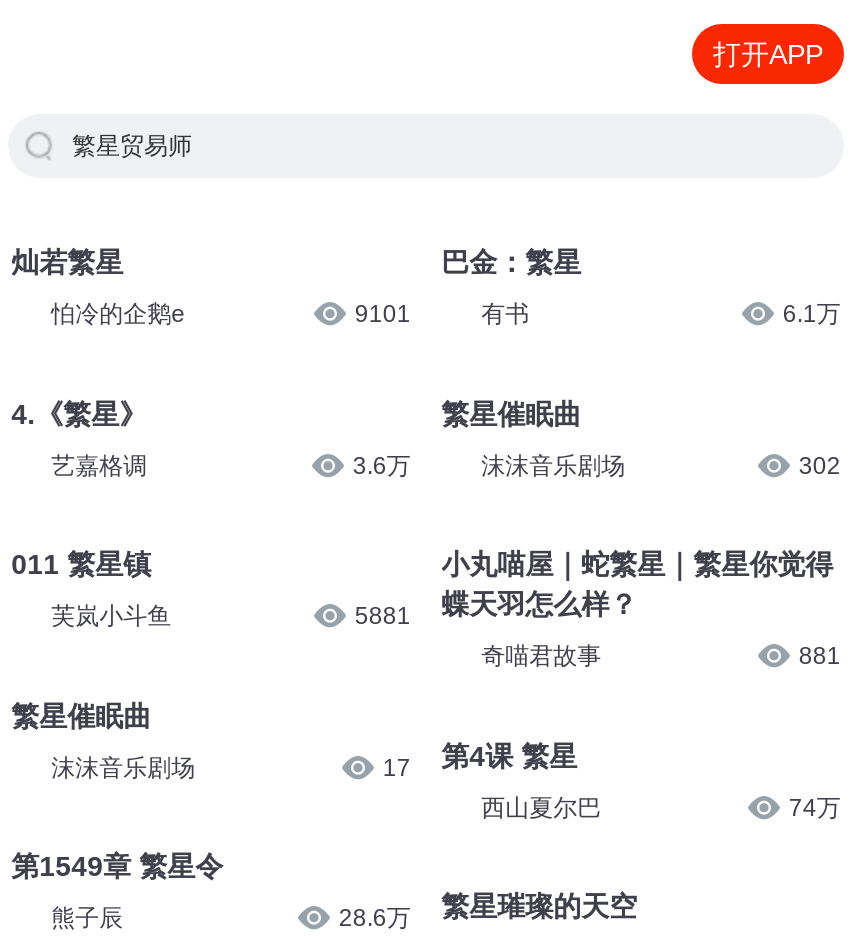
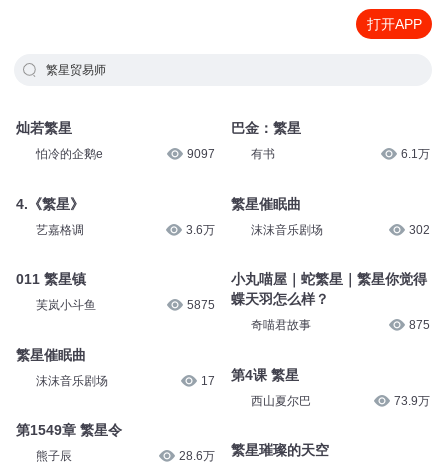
[355,300,411,328] 9101 -> [187,147,215,161] 9097
[355,588,637,630] 5881 蝶天羽怎么样？ -> [187,291,329,312] 5875 蝶天羽怎么样？
[799,642,841,670] 881 -> [409,318,430,332] 875
[789,794,841,822] 74万 -> [394,394,430,408] 73.9万

